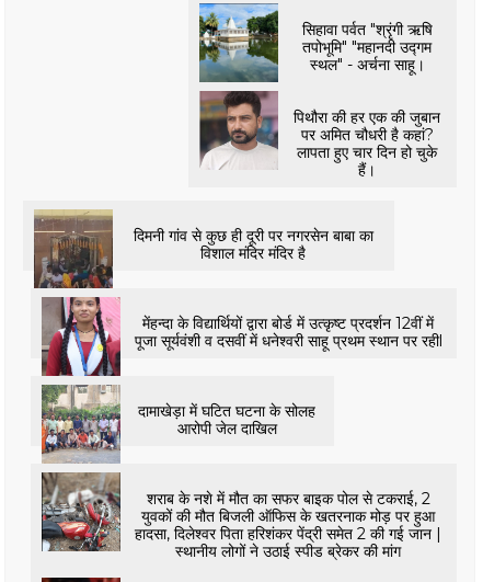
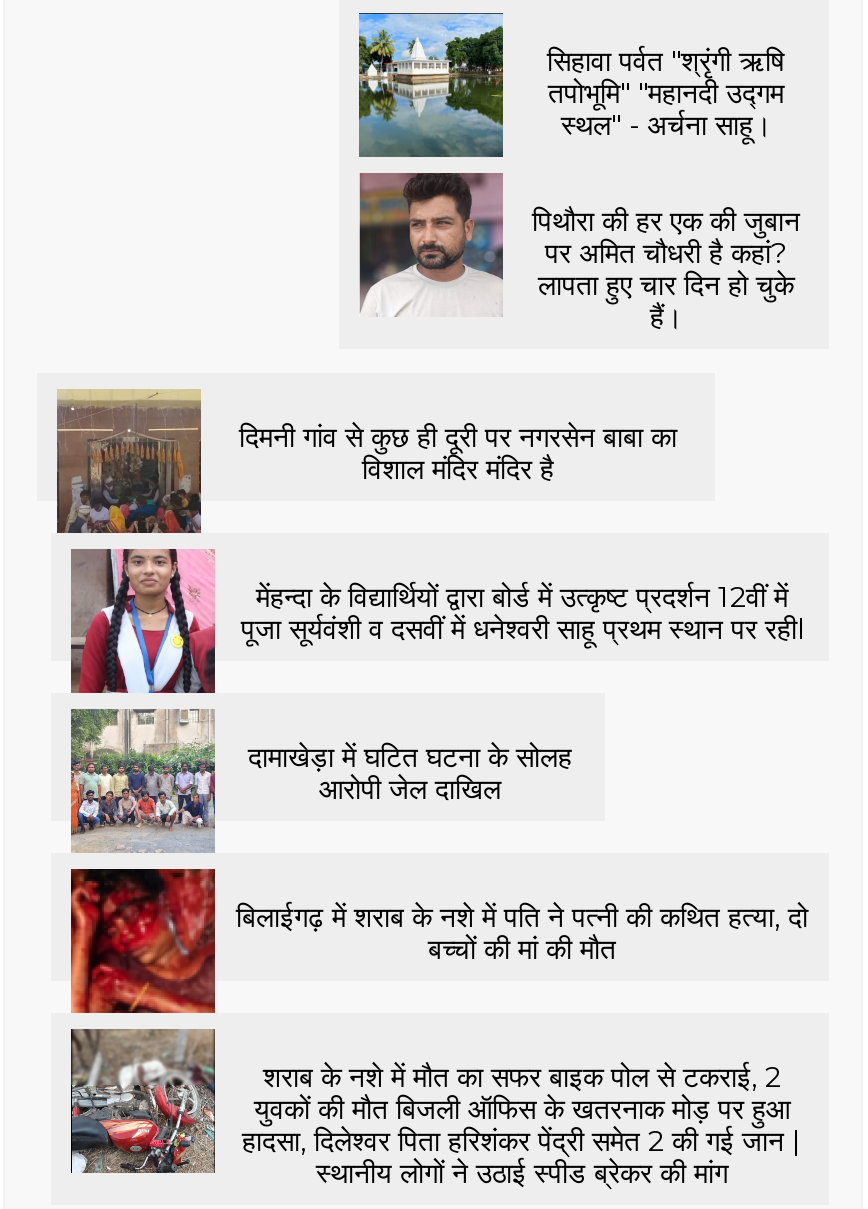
none -> [71,869,808,1015] [image] | बिलाईगढ़ में शराब के नशे में पति ने पत्नी की कथित हत्या, दो | बच्चों की मां की मौत

